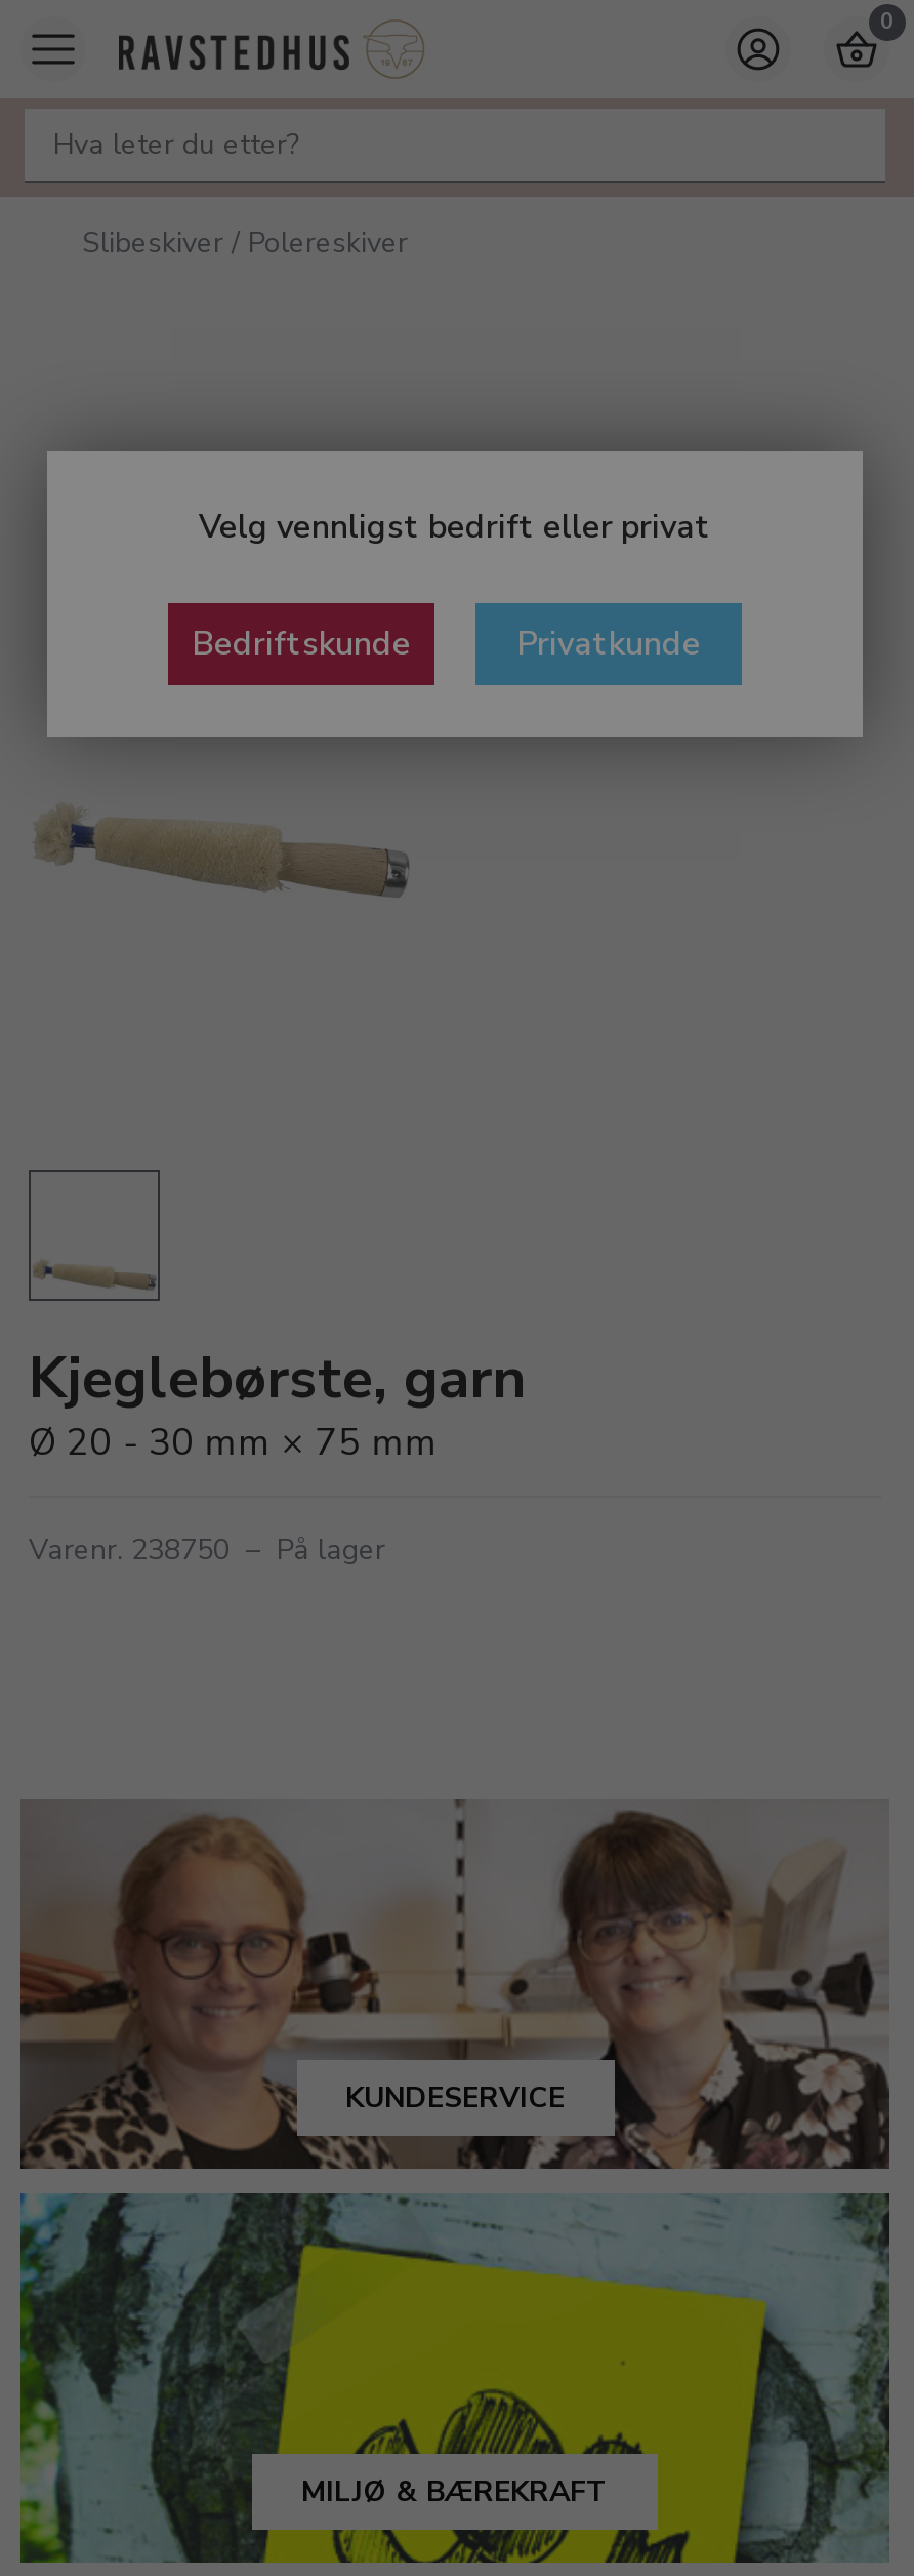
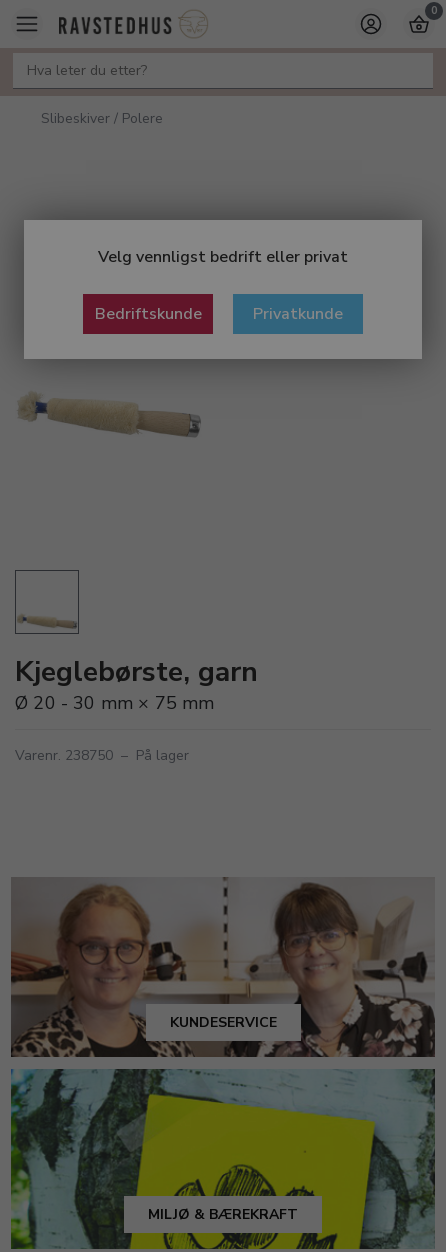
[82,224,408,263] Slibeskiver / Polereskiver -> [41,109,163,128] Slibeskiver / Polere

